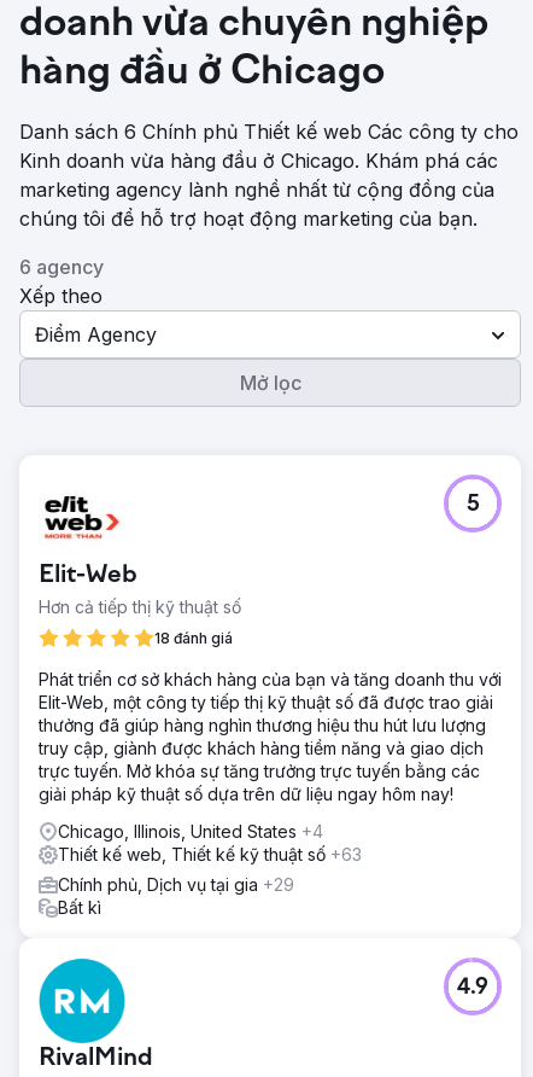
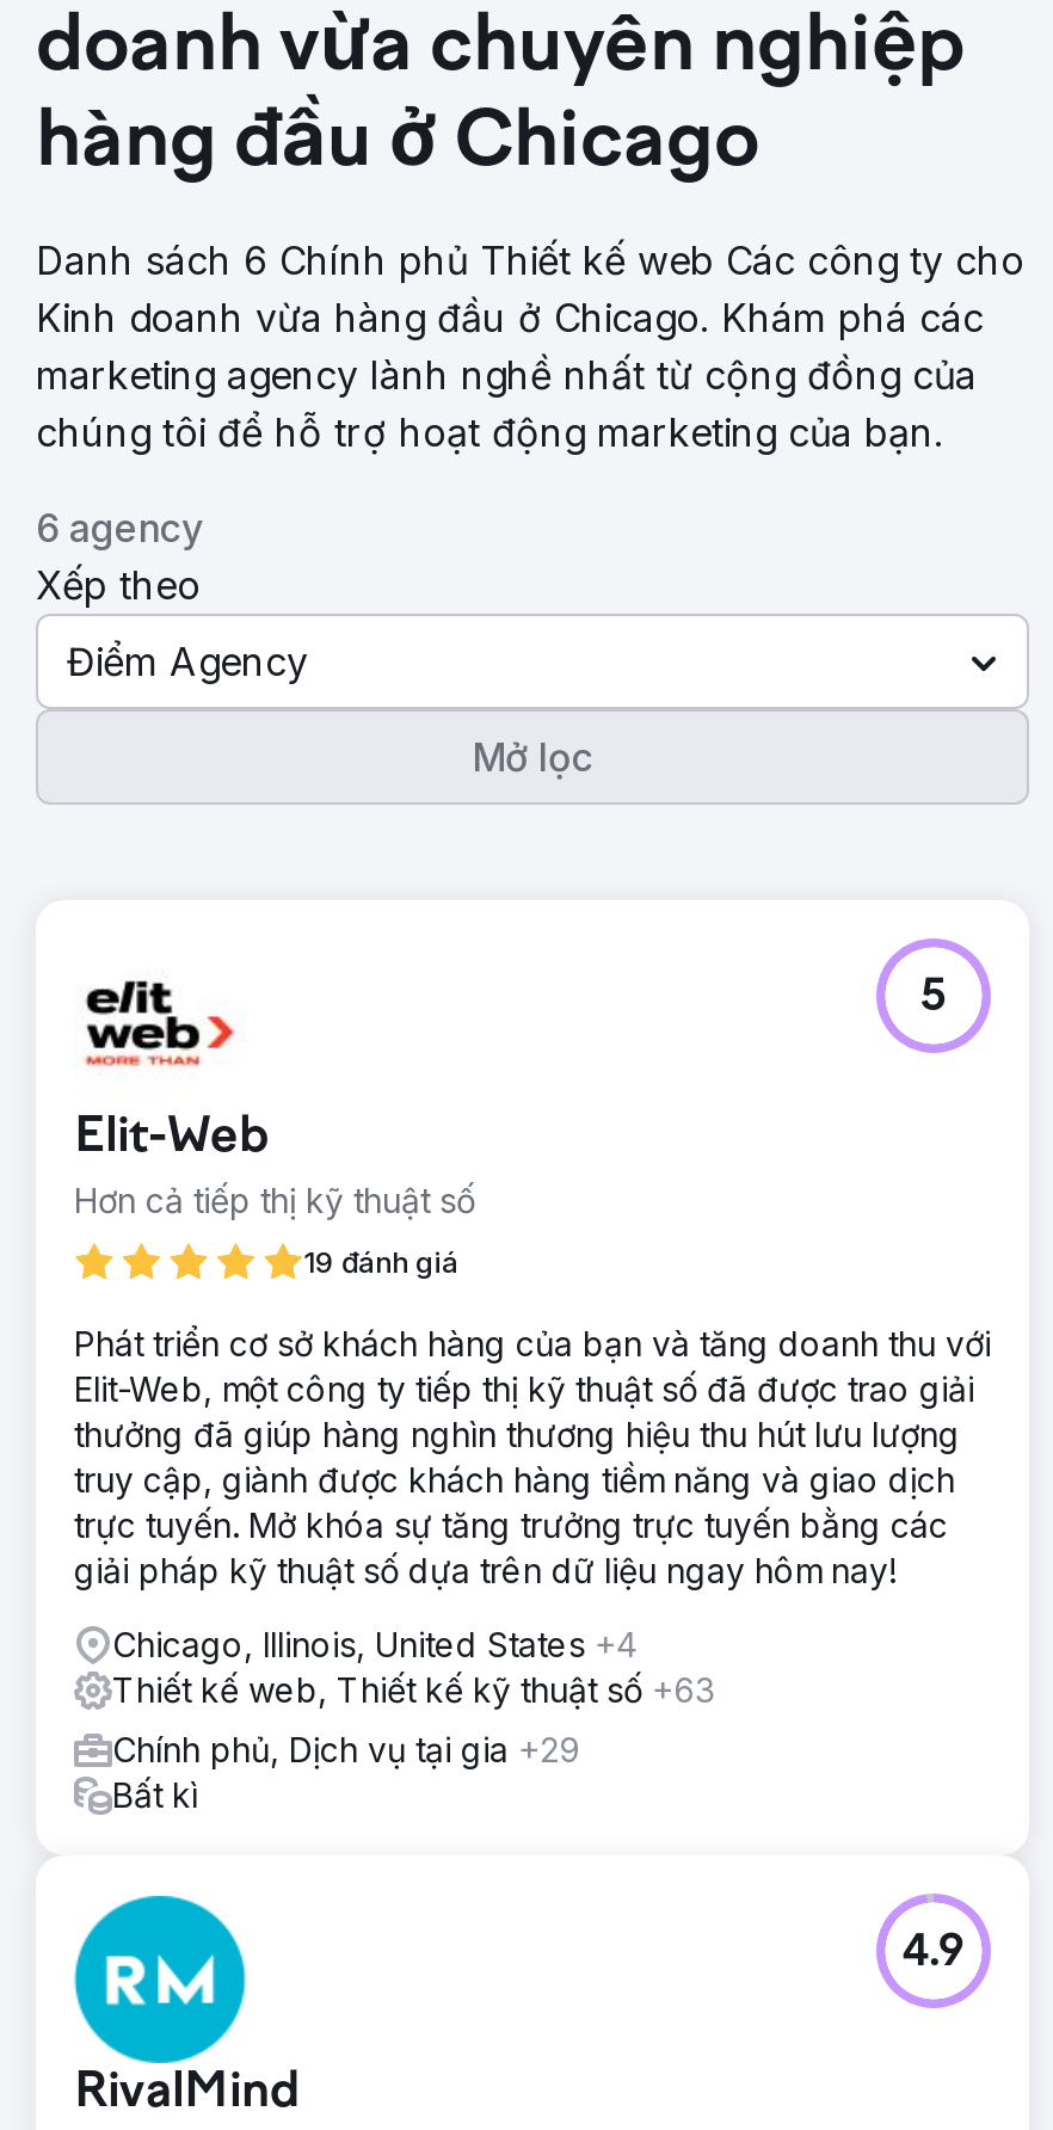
[154,629,233,647] 18 đánh giá -> [303,1244,458,1280] 19 đánh giá

